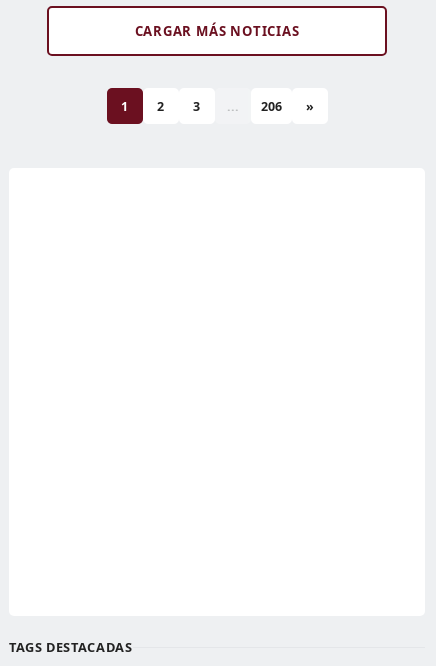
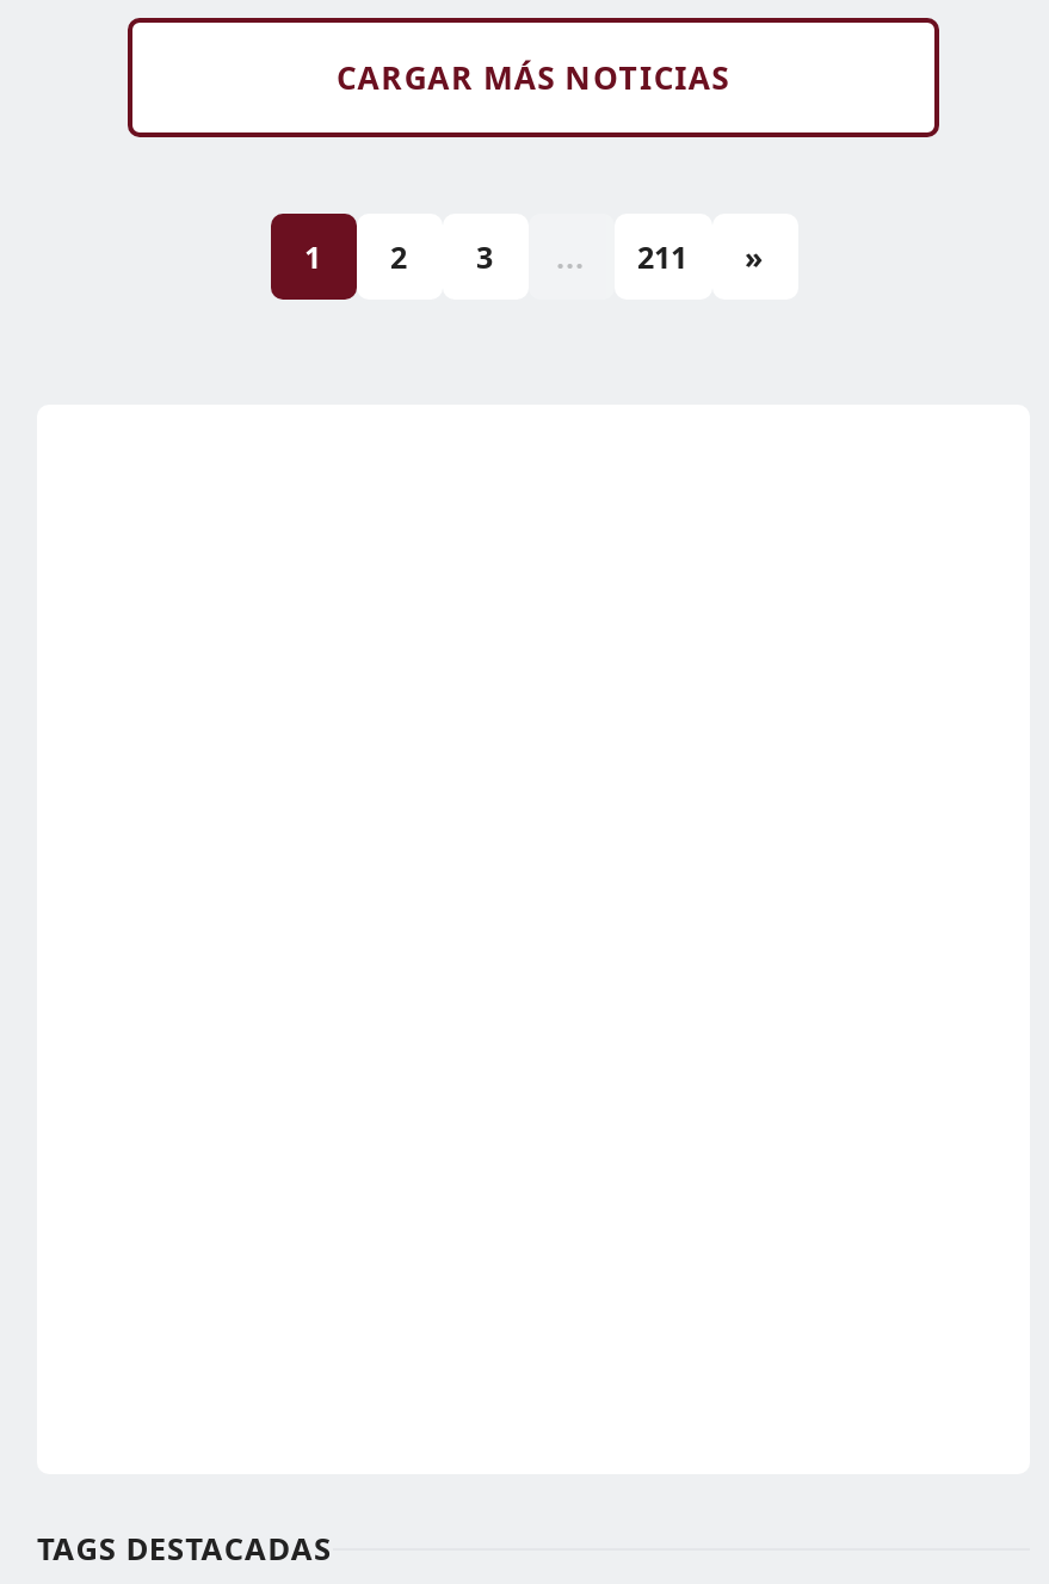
[260,97,281,114] 206 -> [637,236,687,277] 211

